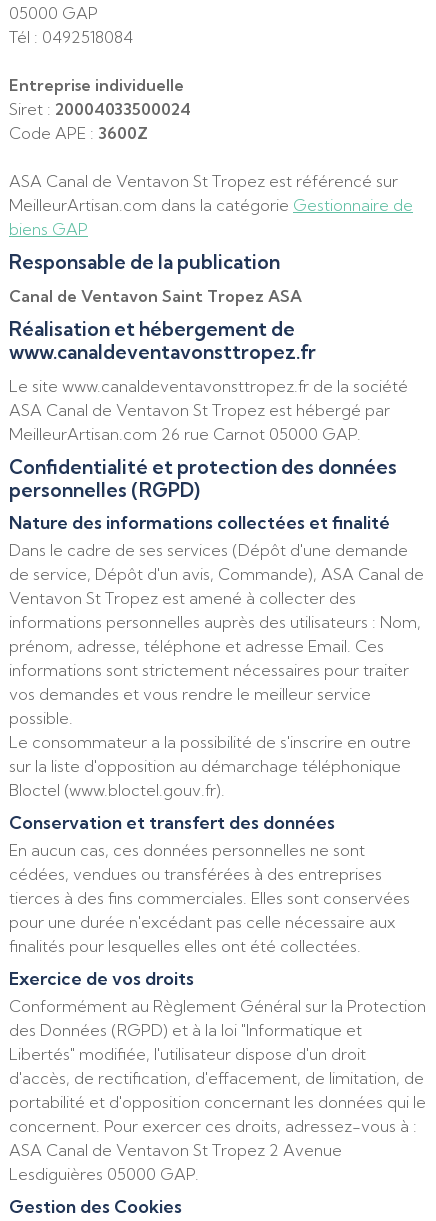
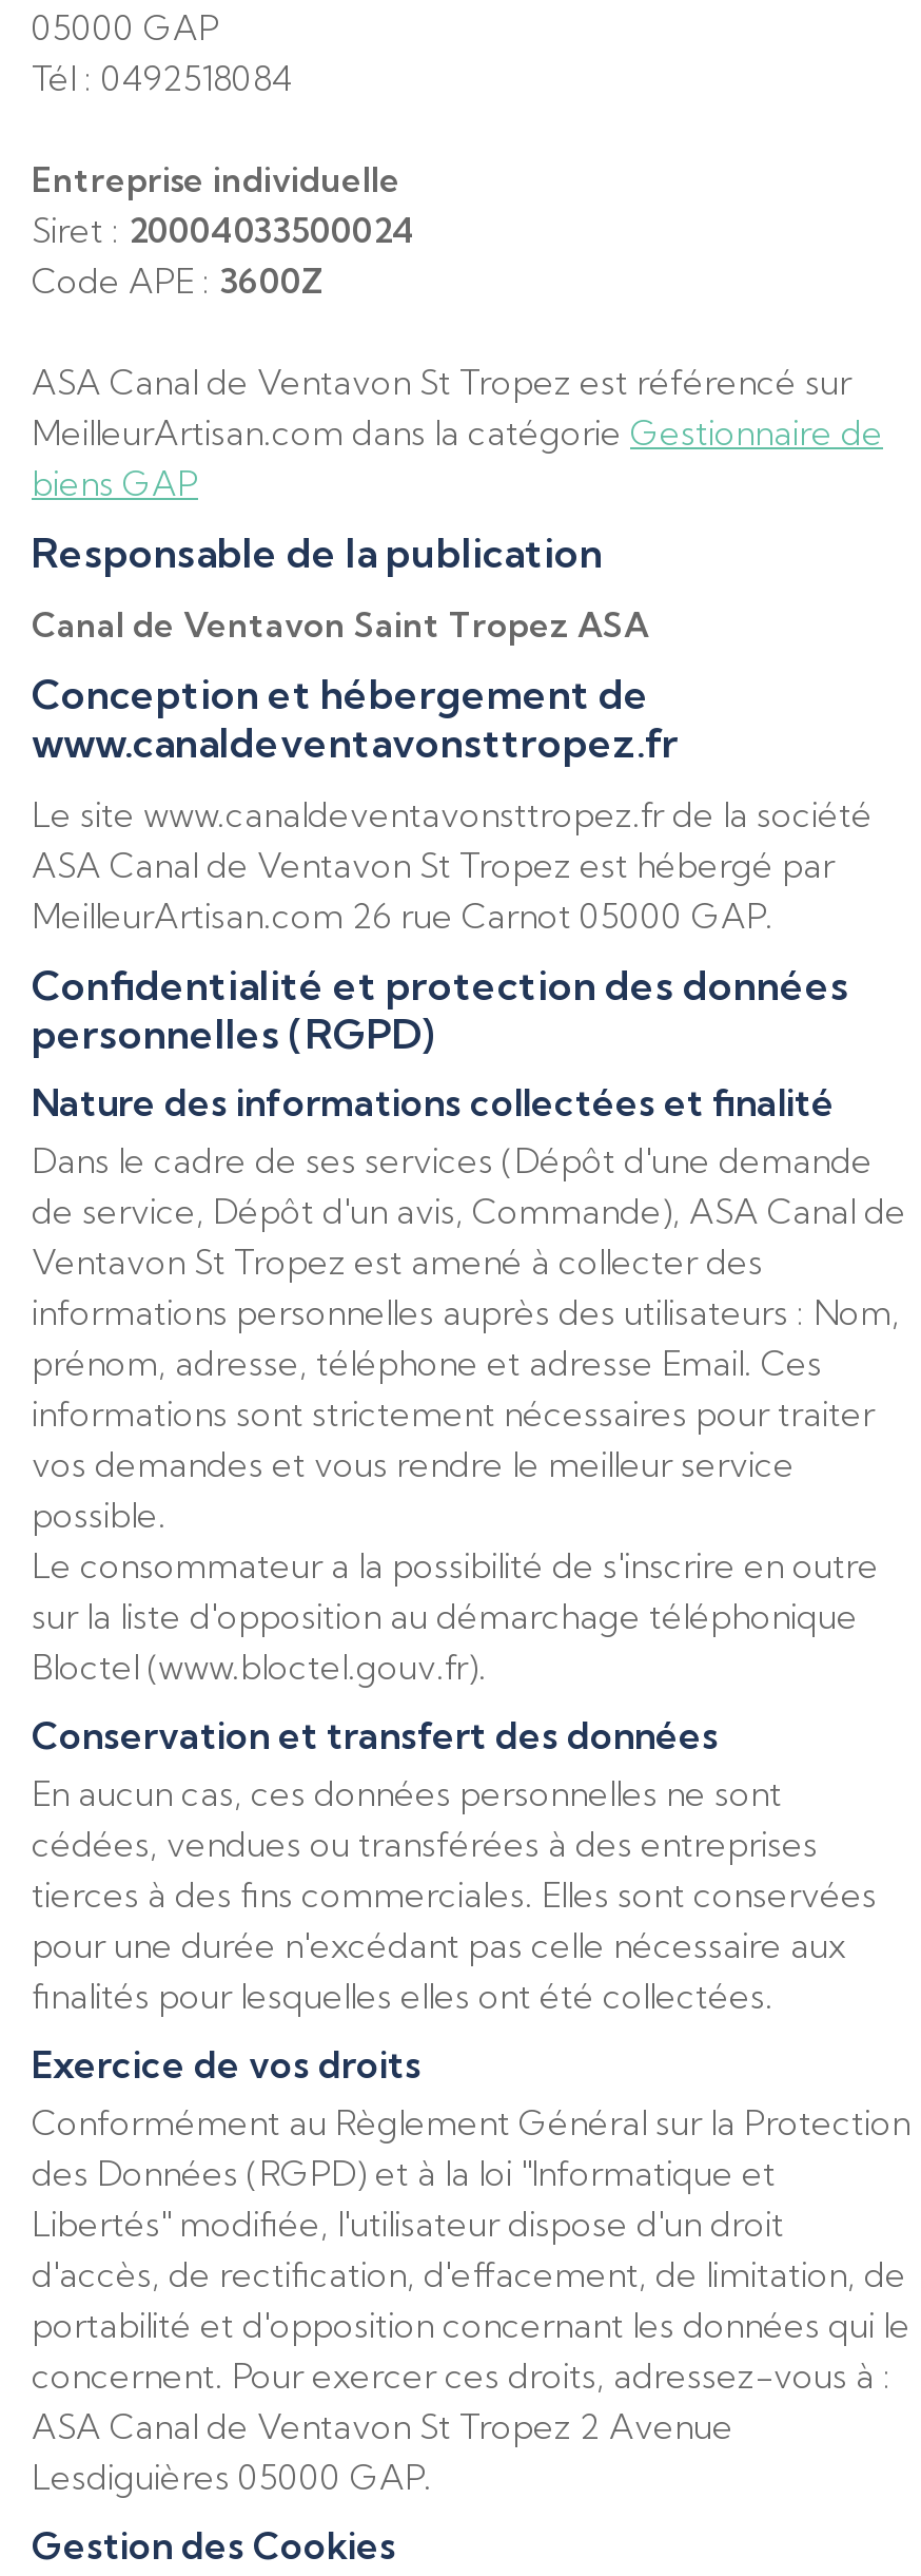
[9,317,295,341] Réalisation et hébergement de -> [32,669,649,719] Conception et hébergement de

